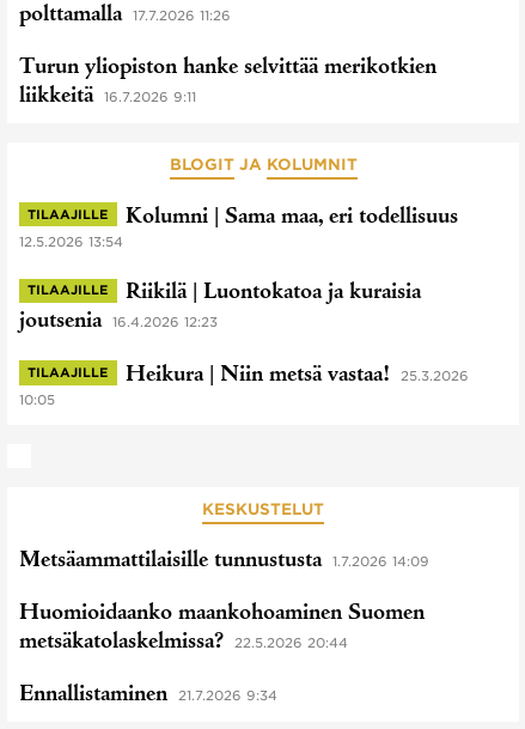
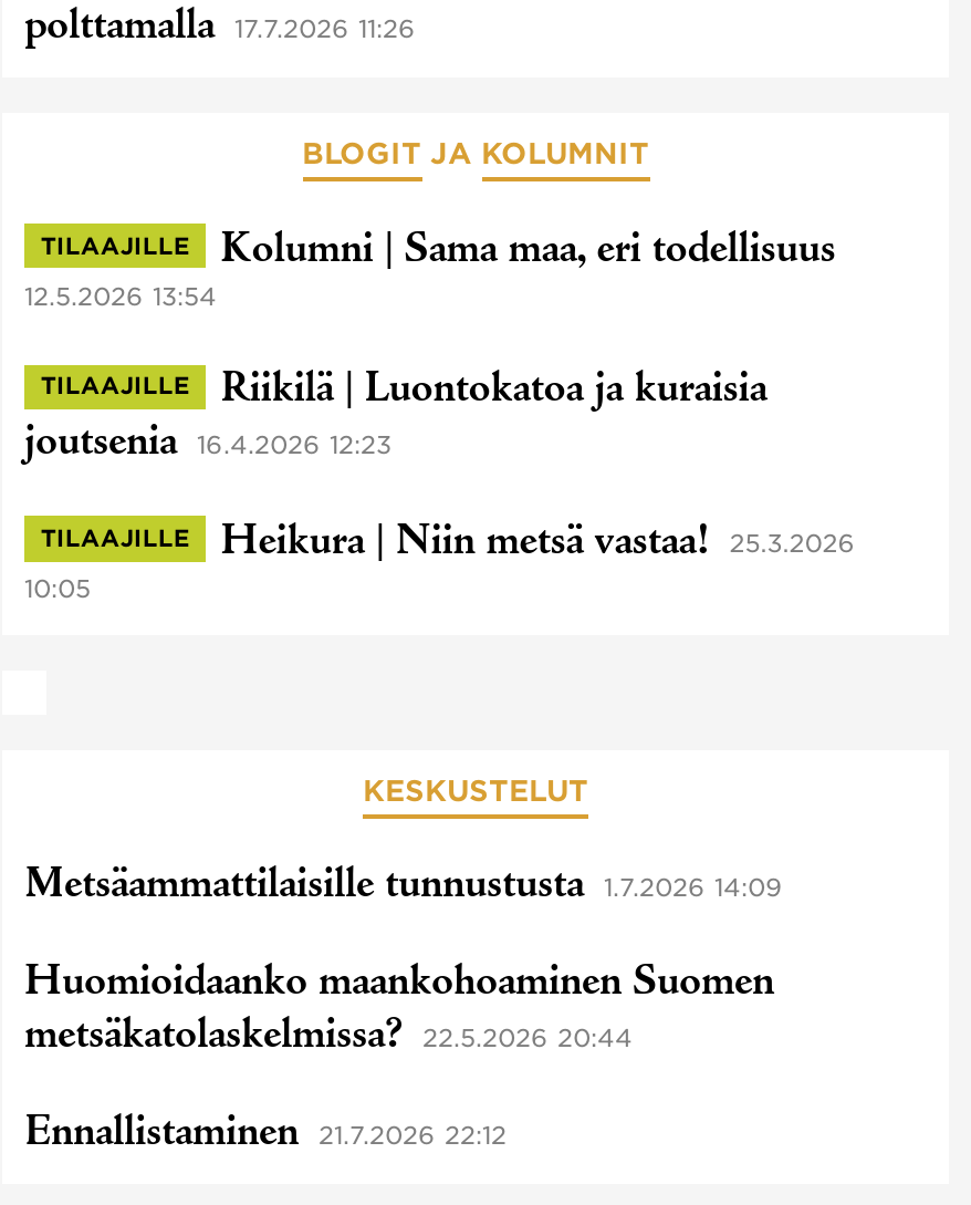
[19,56,437,109] Turun yliopiston hanke selvittää merikotkien | liikkeitä | 16.7.2026 9:11 -> none
[19,683,277,707] Ennallistaminen 21.7.2026 9:34 -> [24,1113,507,1157] Ennallistaminen 21.7.2026 22:12

